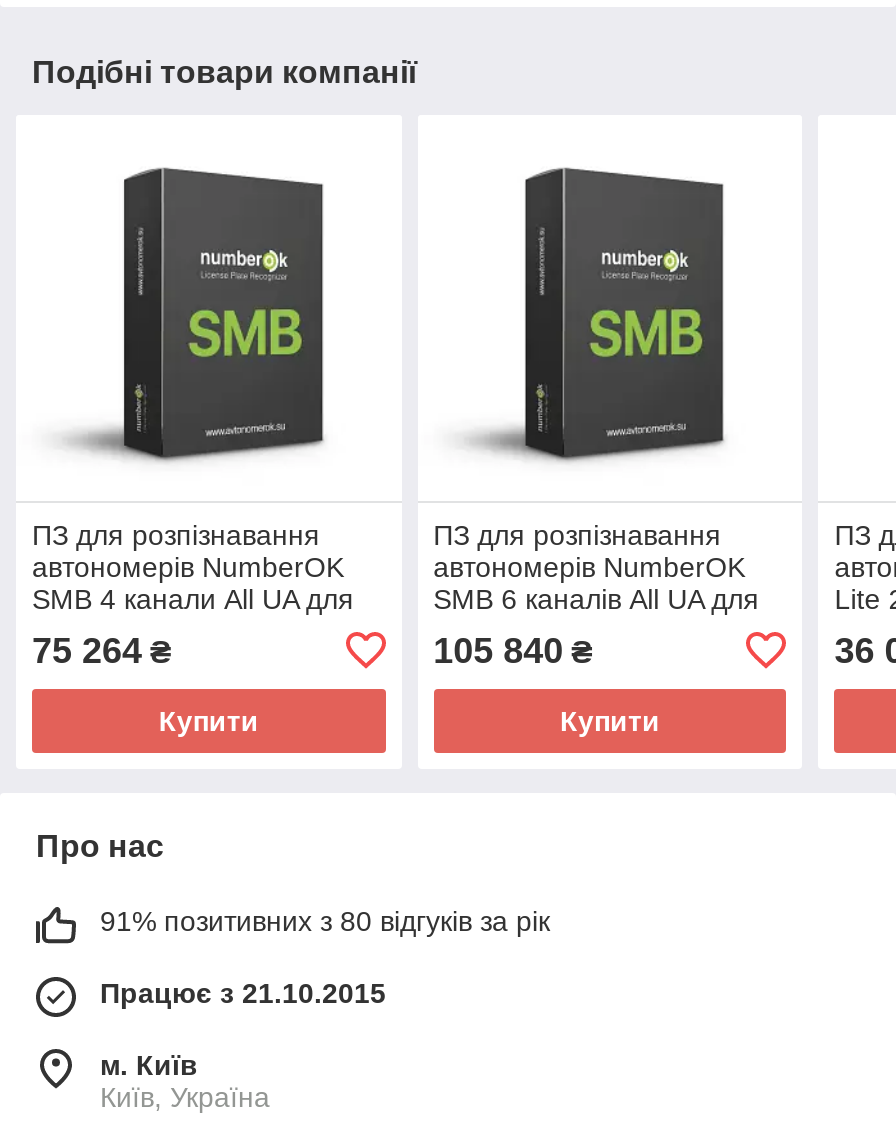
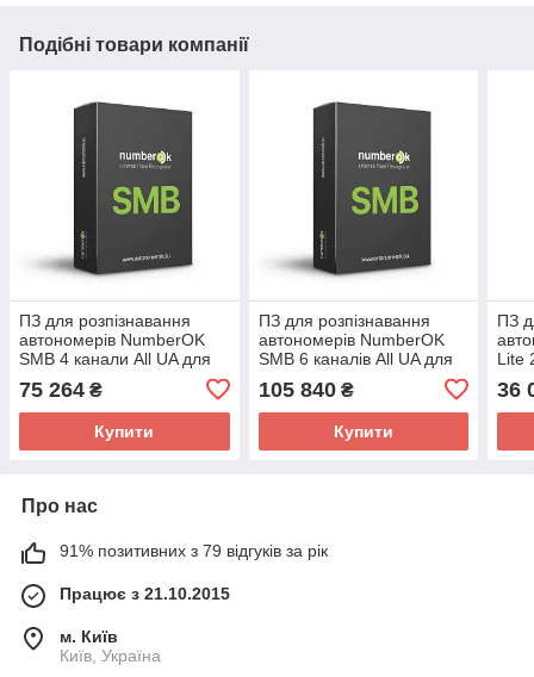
[100,905,550,937] 91% позитивних з 80 відгуків за рік -> [60,541,328,560] 91% позитивних з 79 відгуків за рік

